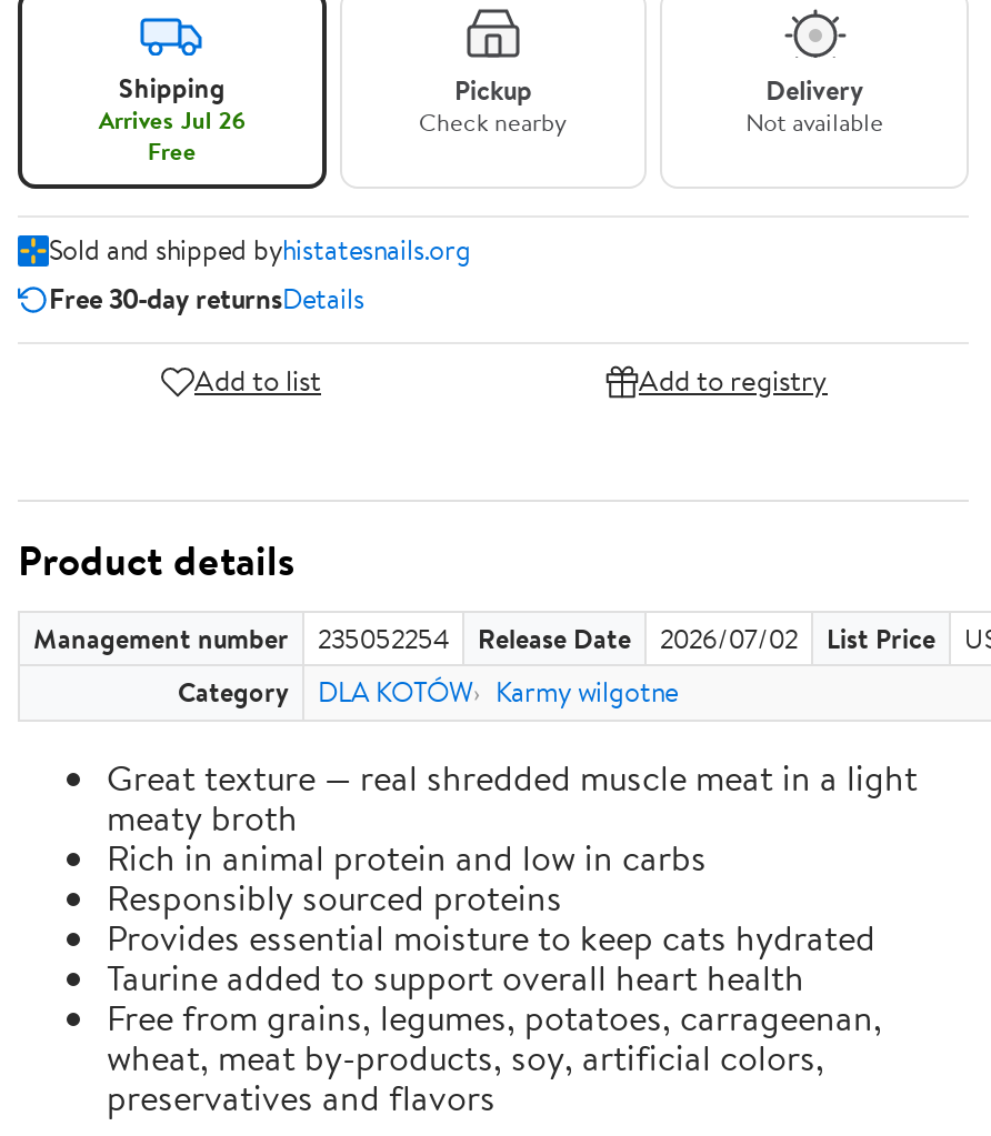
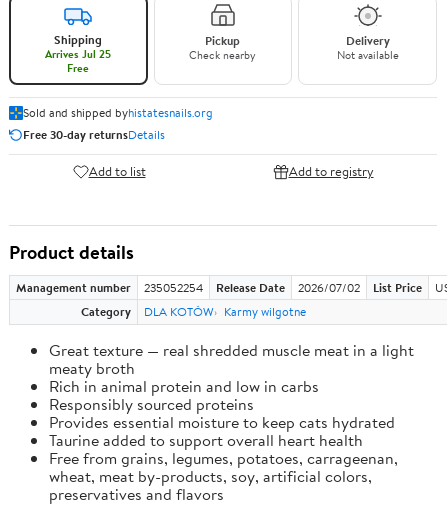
[98,102,245,138] Arrives Jul 26 -> [45,46,111,62] Arrives Jul 25

